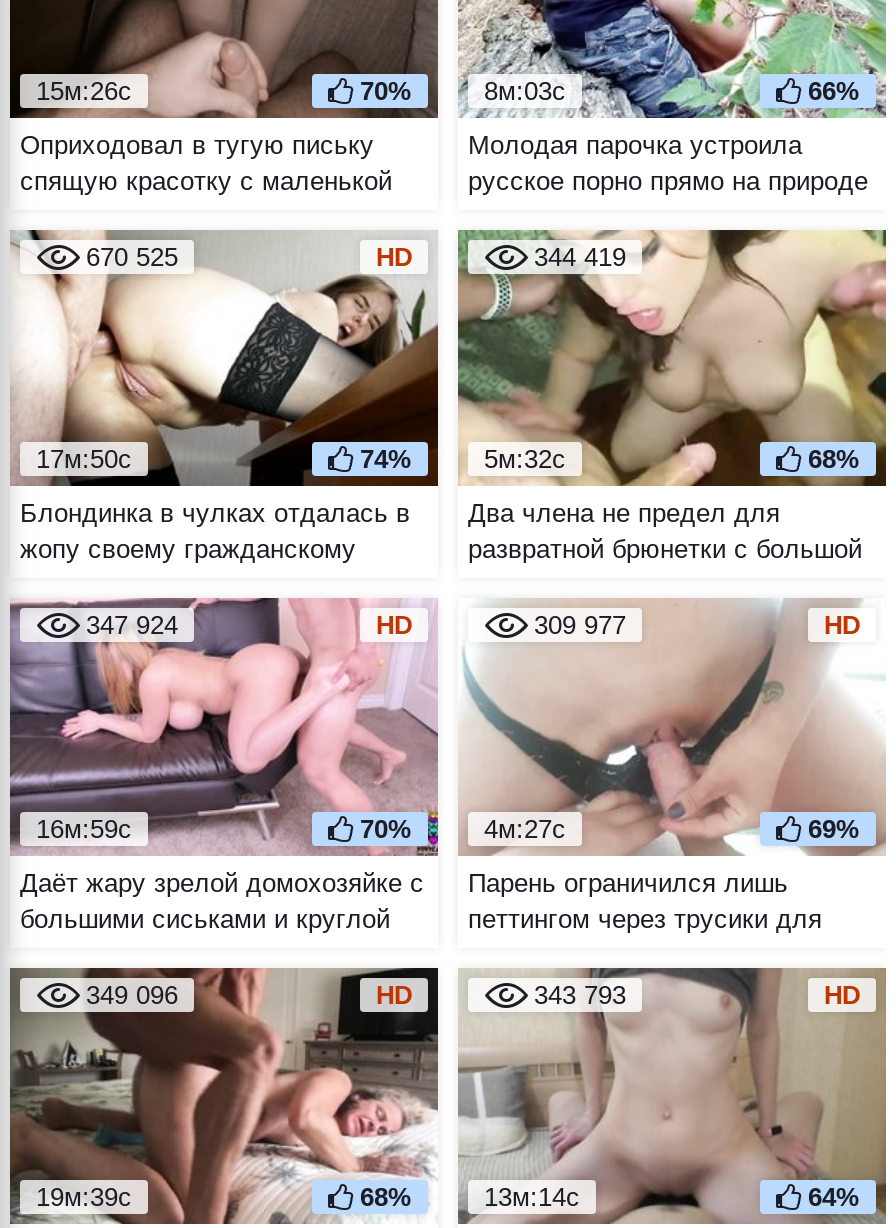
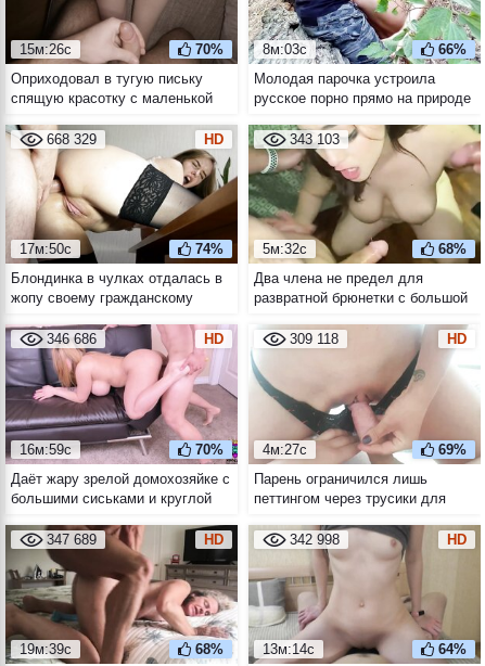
[86,242,178,272] 670 525 -> [47,131,97,147] 668 329
[534,242,626,272] 344 419 -> [290,131,340,147] 343 103
[86,610,178,640] 347 924 -> [47,331,97,347] 346 686
[534,610,626,640] 309 977 -> [290,331,339,347] 309 118
[86,979,178,1009] 349 096 -> [47,531,97,547] 347 689
[534,979,626,1009] 343 793 -> [290,531,340,547] 342 998

